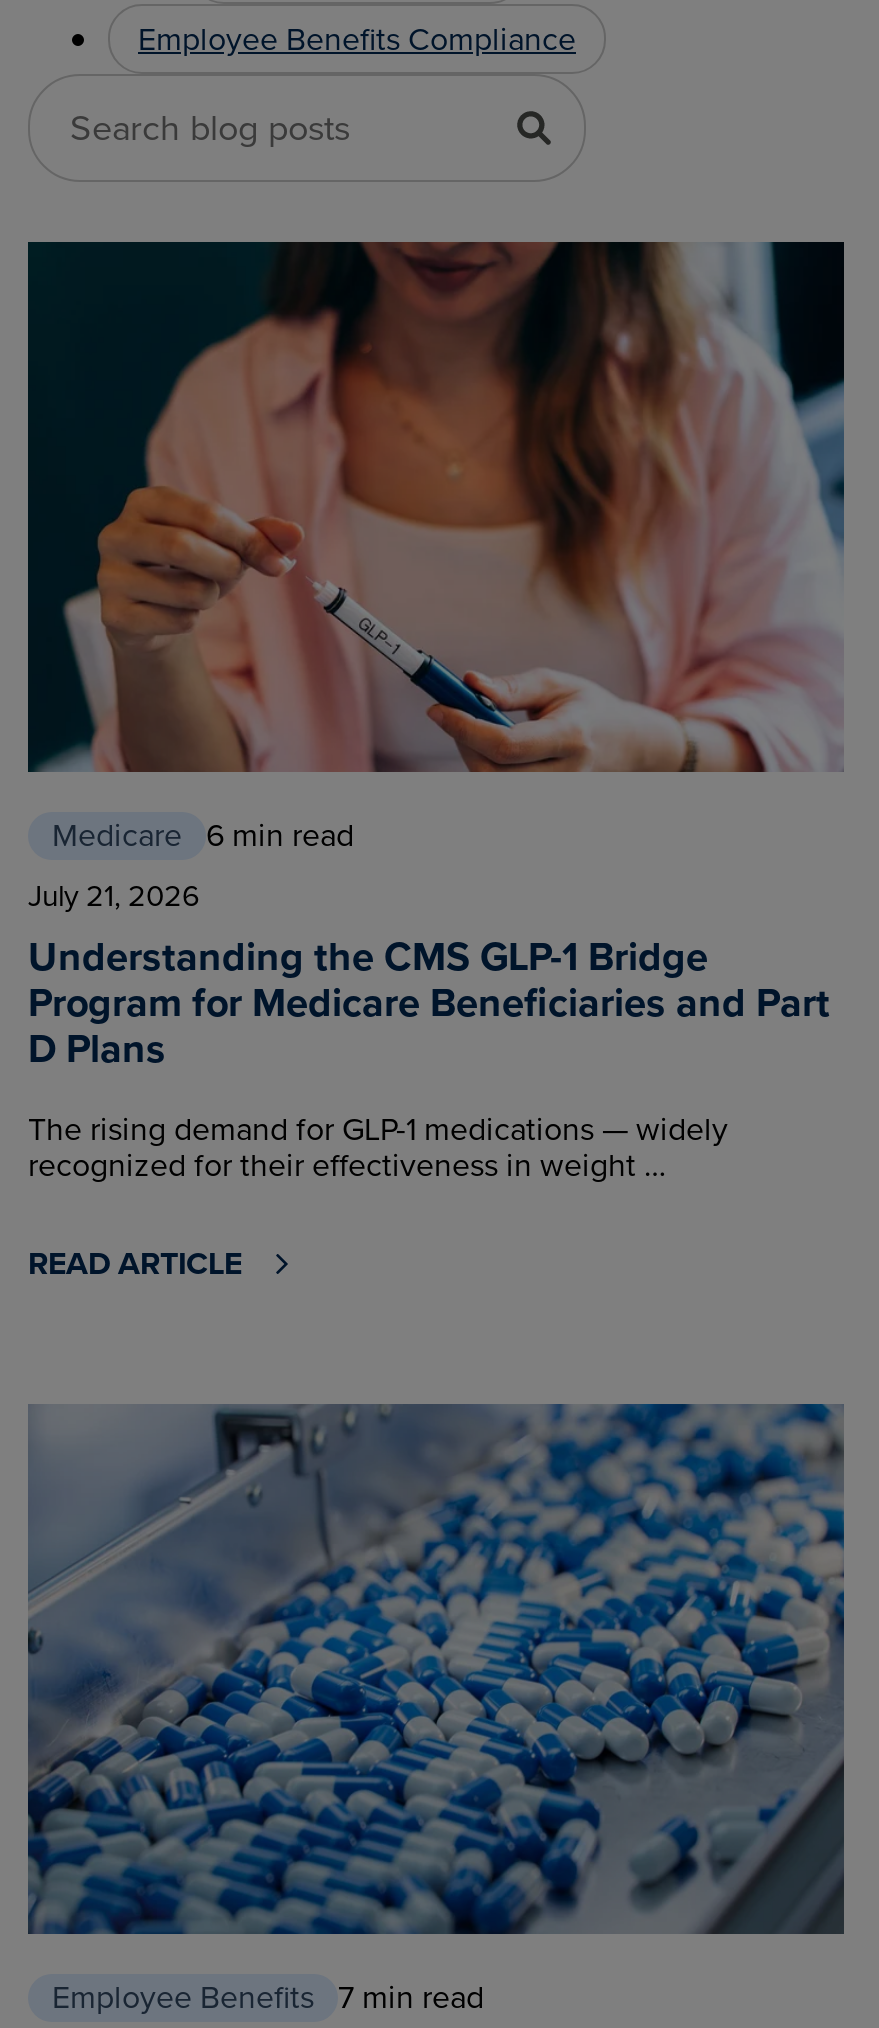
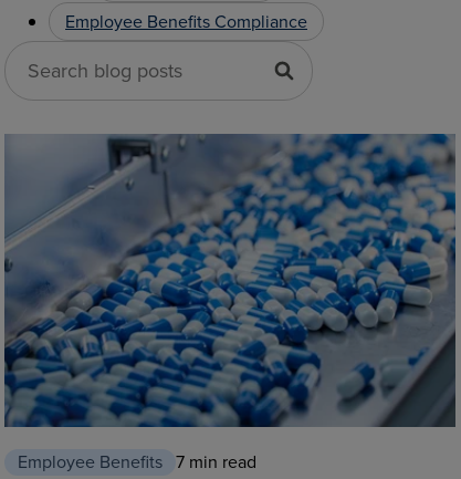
[26,240,846,1286] [image] | Medicare 6 min read | July 21, 2026 | Understanding the CMS GLP-1 Bridge | Program for Medicare Beneficiaries and Part | D Plans | The rising demand for GLP-1 medications — widely | recognized for their effectiveness in weight … | READ ARTICLE -> none

